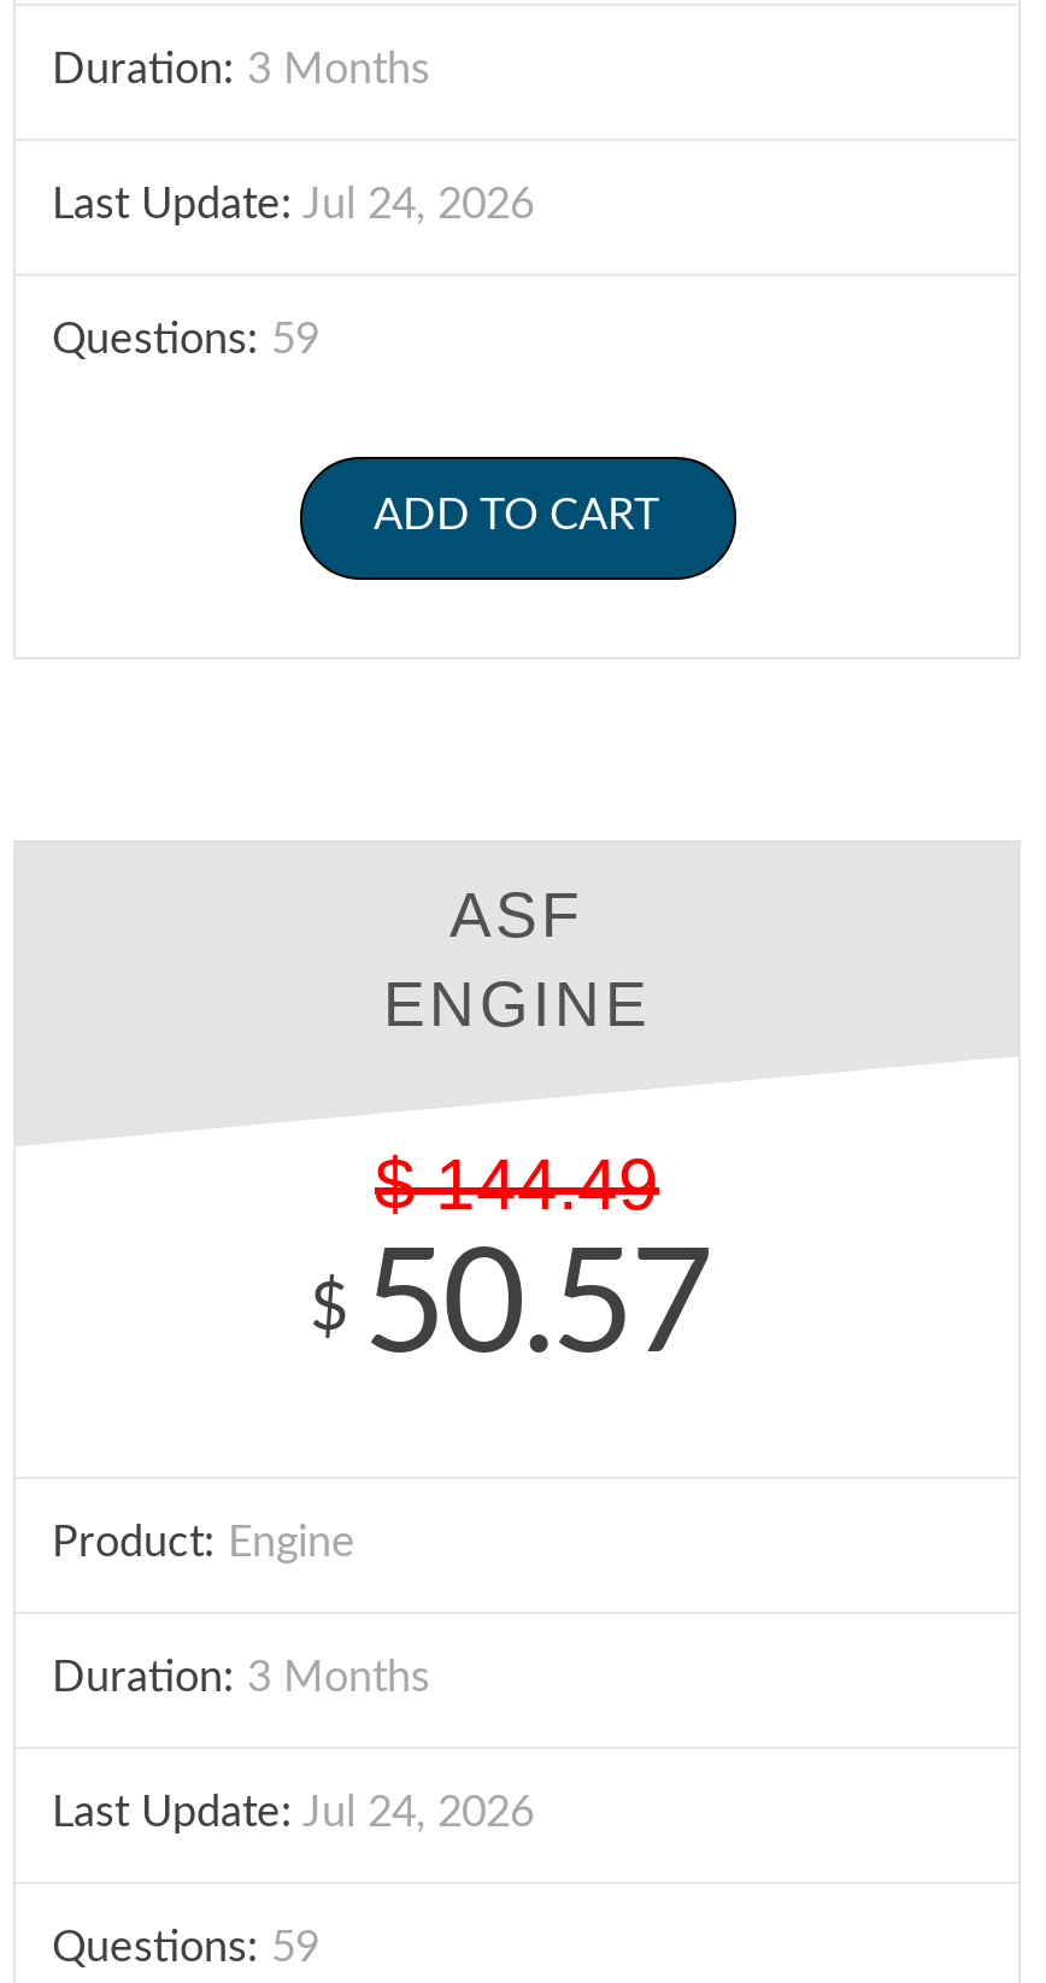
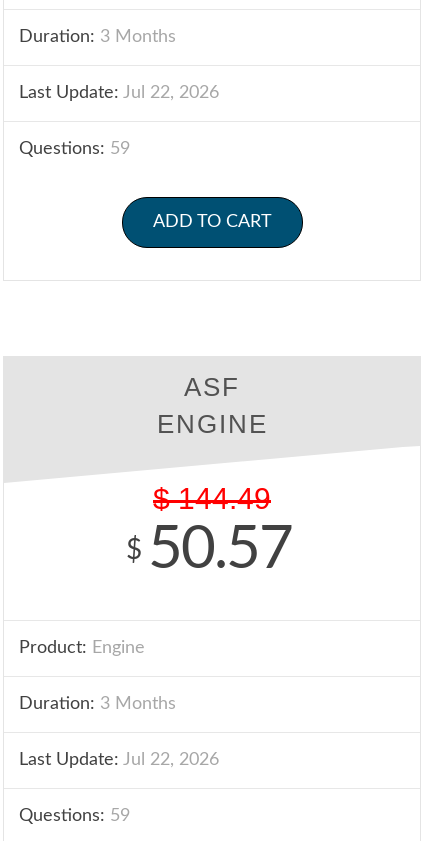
[52,183,534,227] Last Update: Jul 24, 2026 -> [19,83,219,101] Last Update: Jul 22, 2026
[52,1791,534,1835] Last Update: Jul 24, 2026 -> [19,750,219,768] Last Update: Jul 22, 2026

